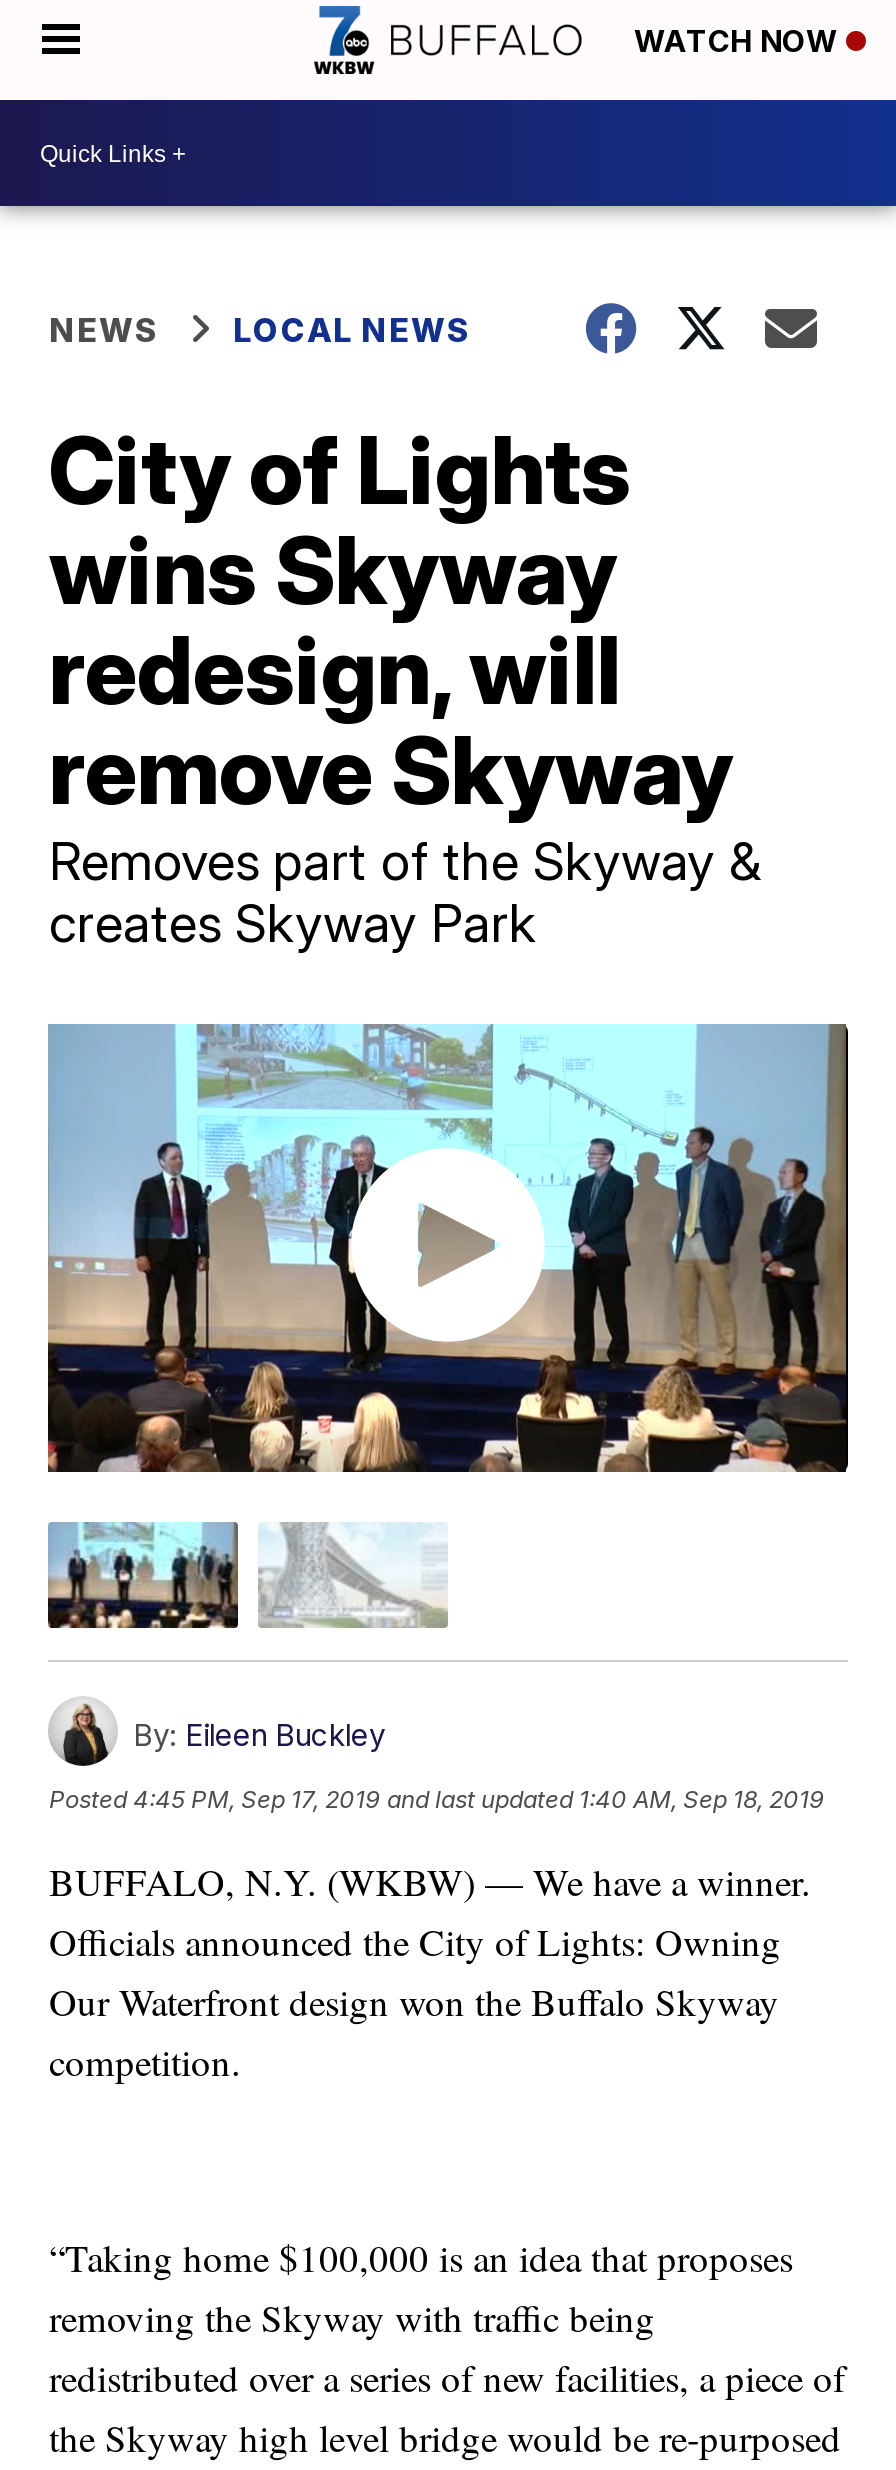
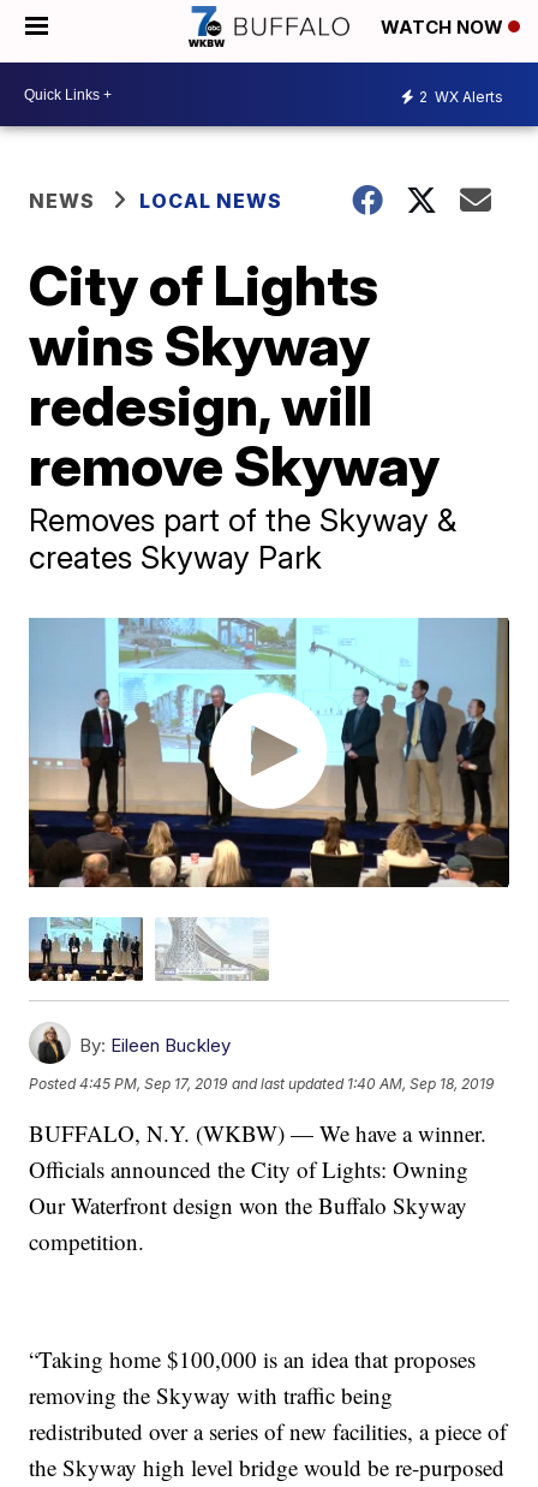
none -> [419,87,503,105] 2 WX Alerts

